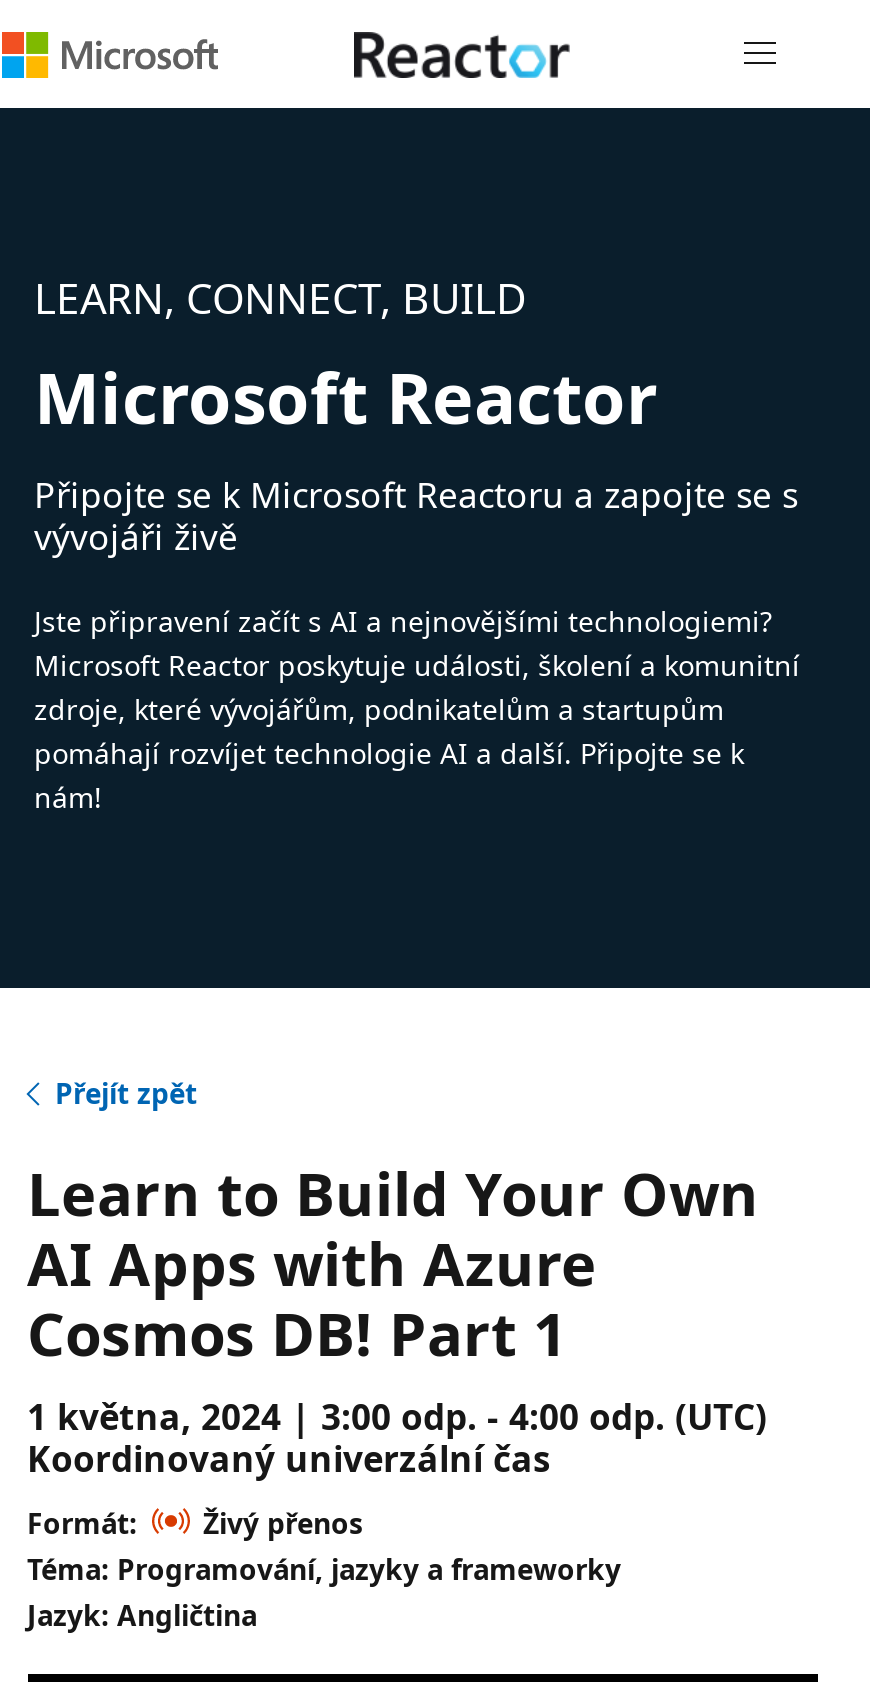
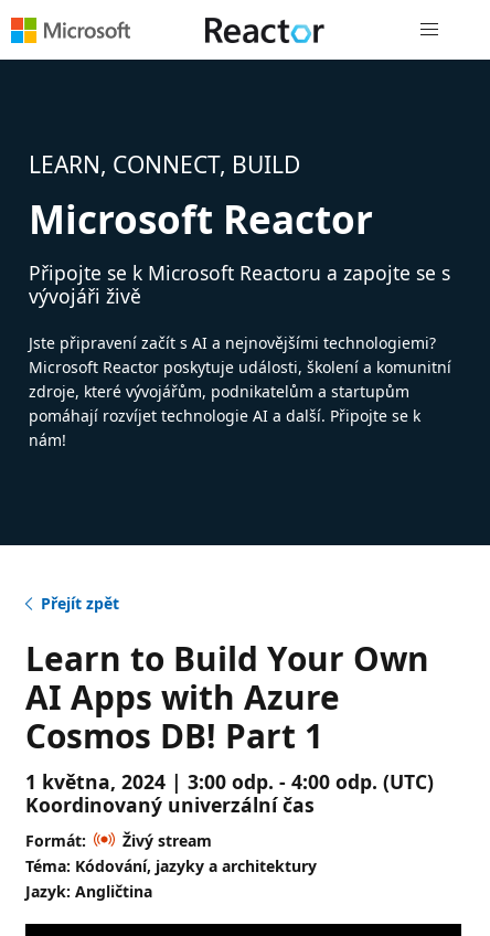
[203,1504,363,1542] Živý přenos -> [122,830,211,851] Živý stream
[27,1550,621,1588] Téma: Programování, jazyky a frameworky -> [25,855,316,876] Téma: Kódování, jazyky a architektury

